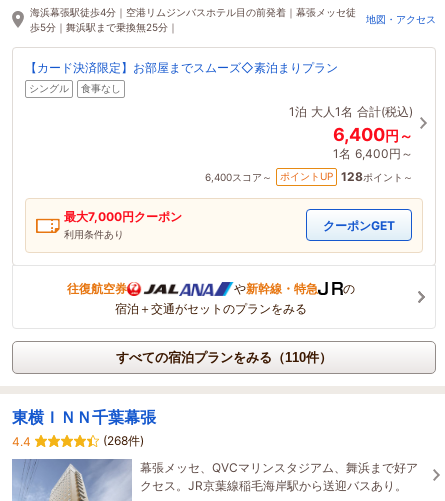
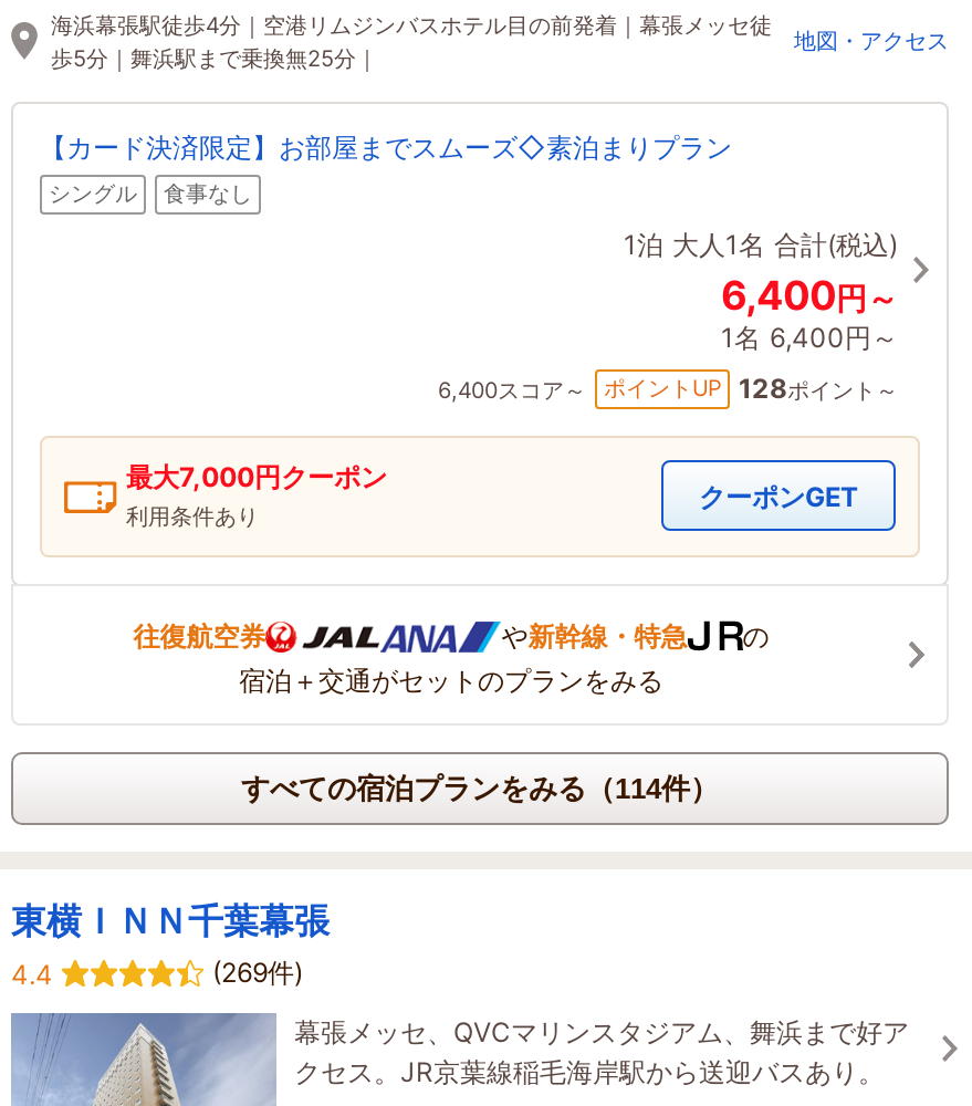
[116,350,332,365] すべての宿泊プランをみる（110件） -> [241,771,719,805] すべての宿泊プランをみる（114件）
[103,433,144,448] (268件) -> [212,955,303,988] (269件)

